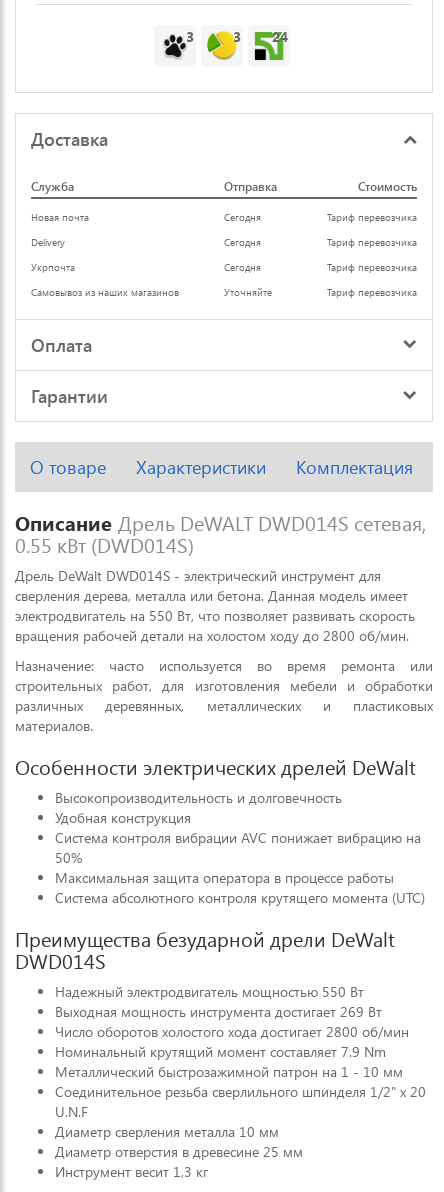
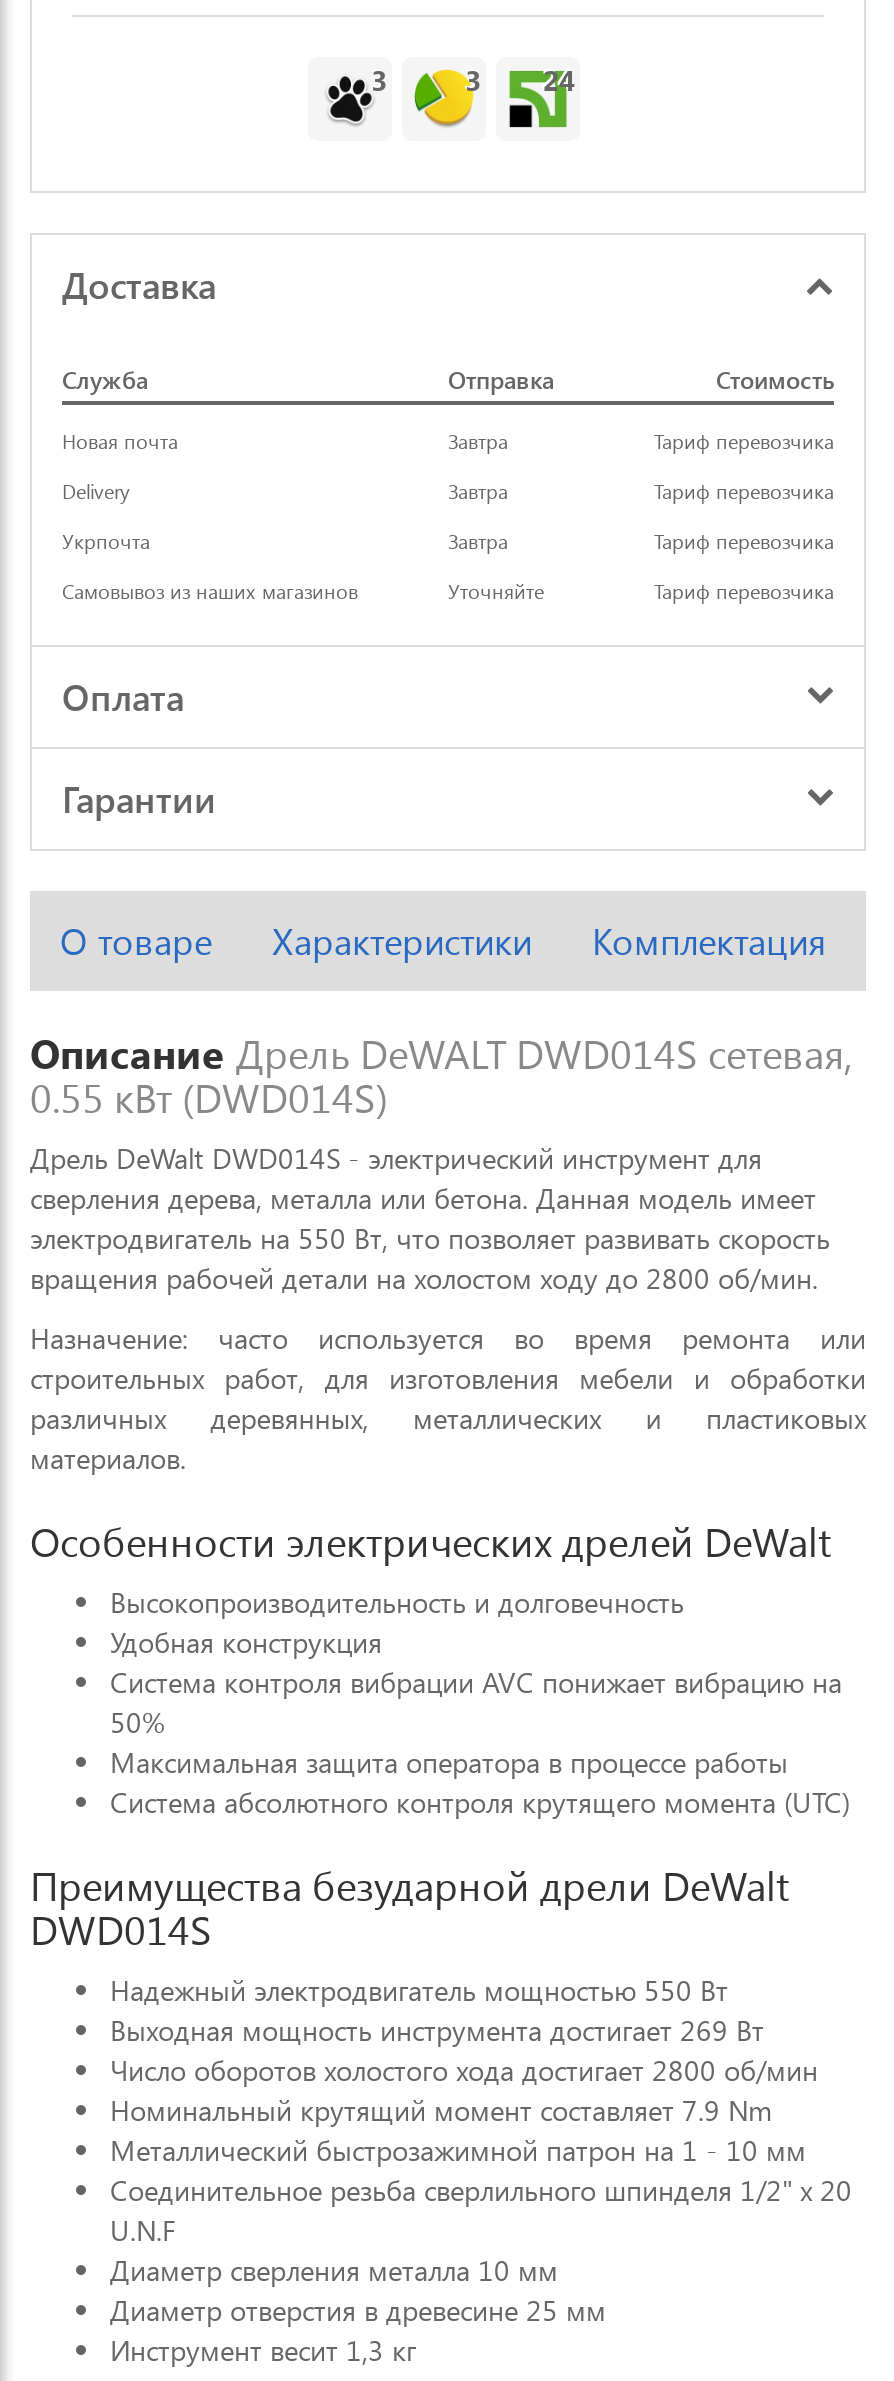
[224,209,261,223] Сегодня -> [448,426,508,454] Завтра
[224,234,261,248] Сегодня -> [448,476,508,504] Завтра
[224,259,261,273] Сегодня -> [448,526,508,554] Завтра

